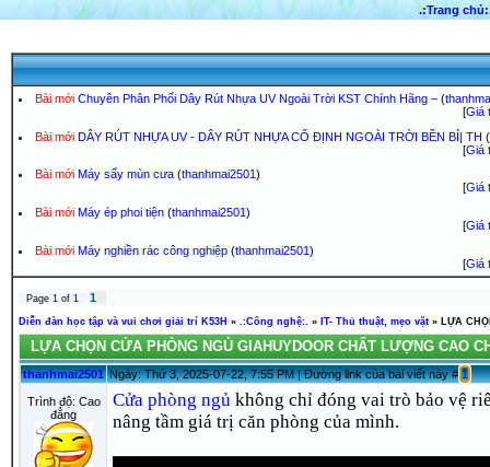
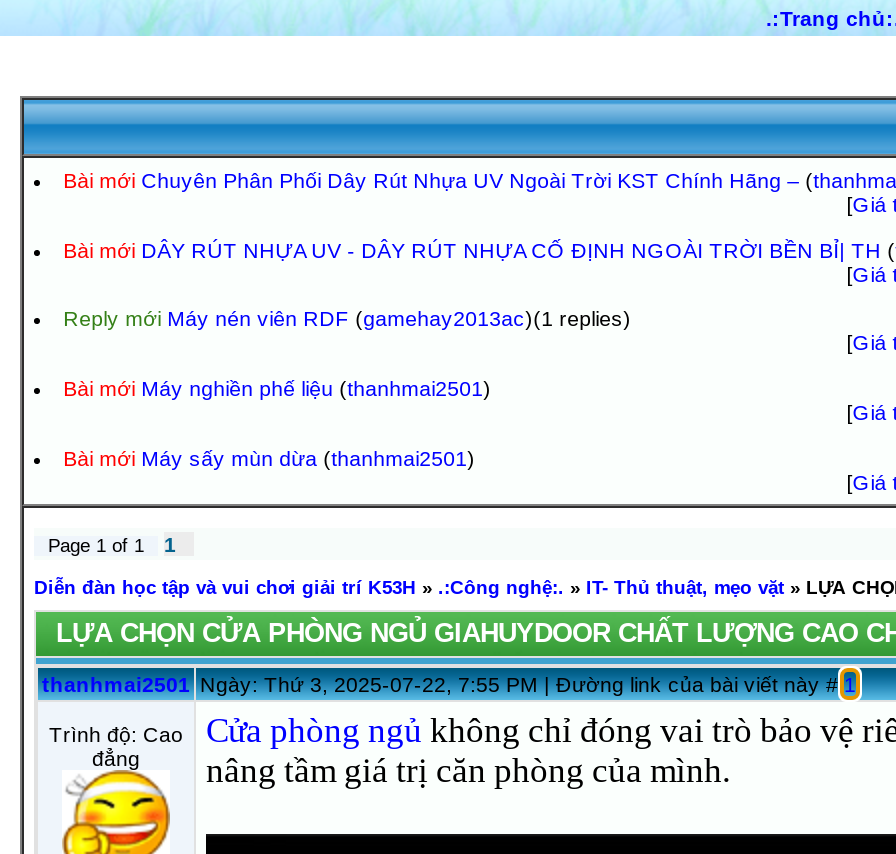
[35,168,260,181] Bài mới Máy sấy mùn cưa (thanhmai2501) -> [63,307,631,331] Reply mới Máy nén viên RDF (gamehay2013ac)(1 replies)
[35,206,250,219] Bài mới Máy ép phoi tiện (thanhmai2501) -> [63,376,491,400] Bài mới Máy nghiền phế liệu (thanhmai2501)
[35,243,314,257] Bài mới Máy nghiền rác công nghiệp (thanhmai2501) -> [63,445,475,469] Bài mới Máy sấy mùn dừa (thanhmai2501)

